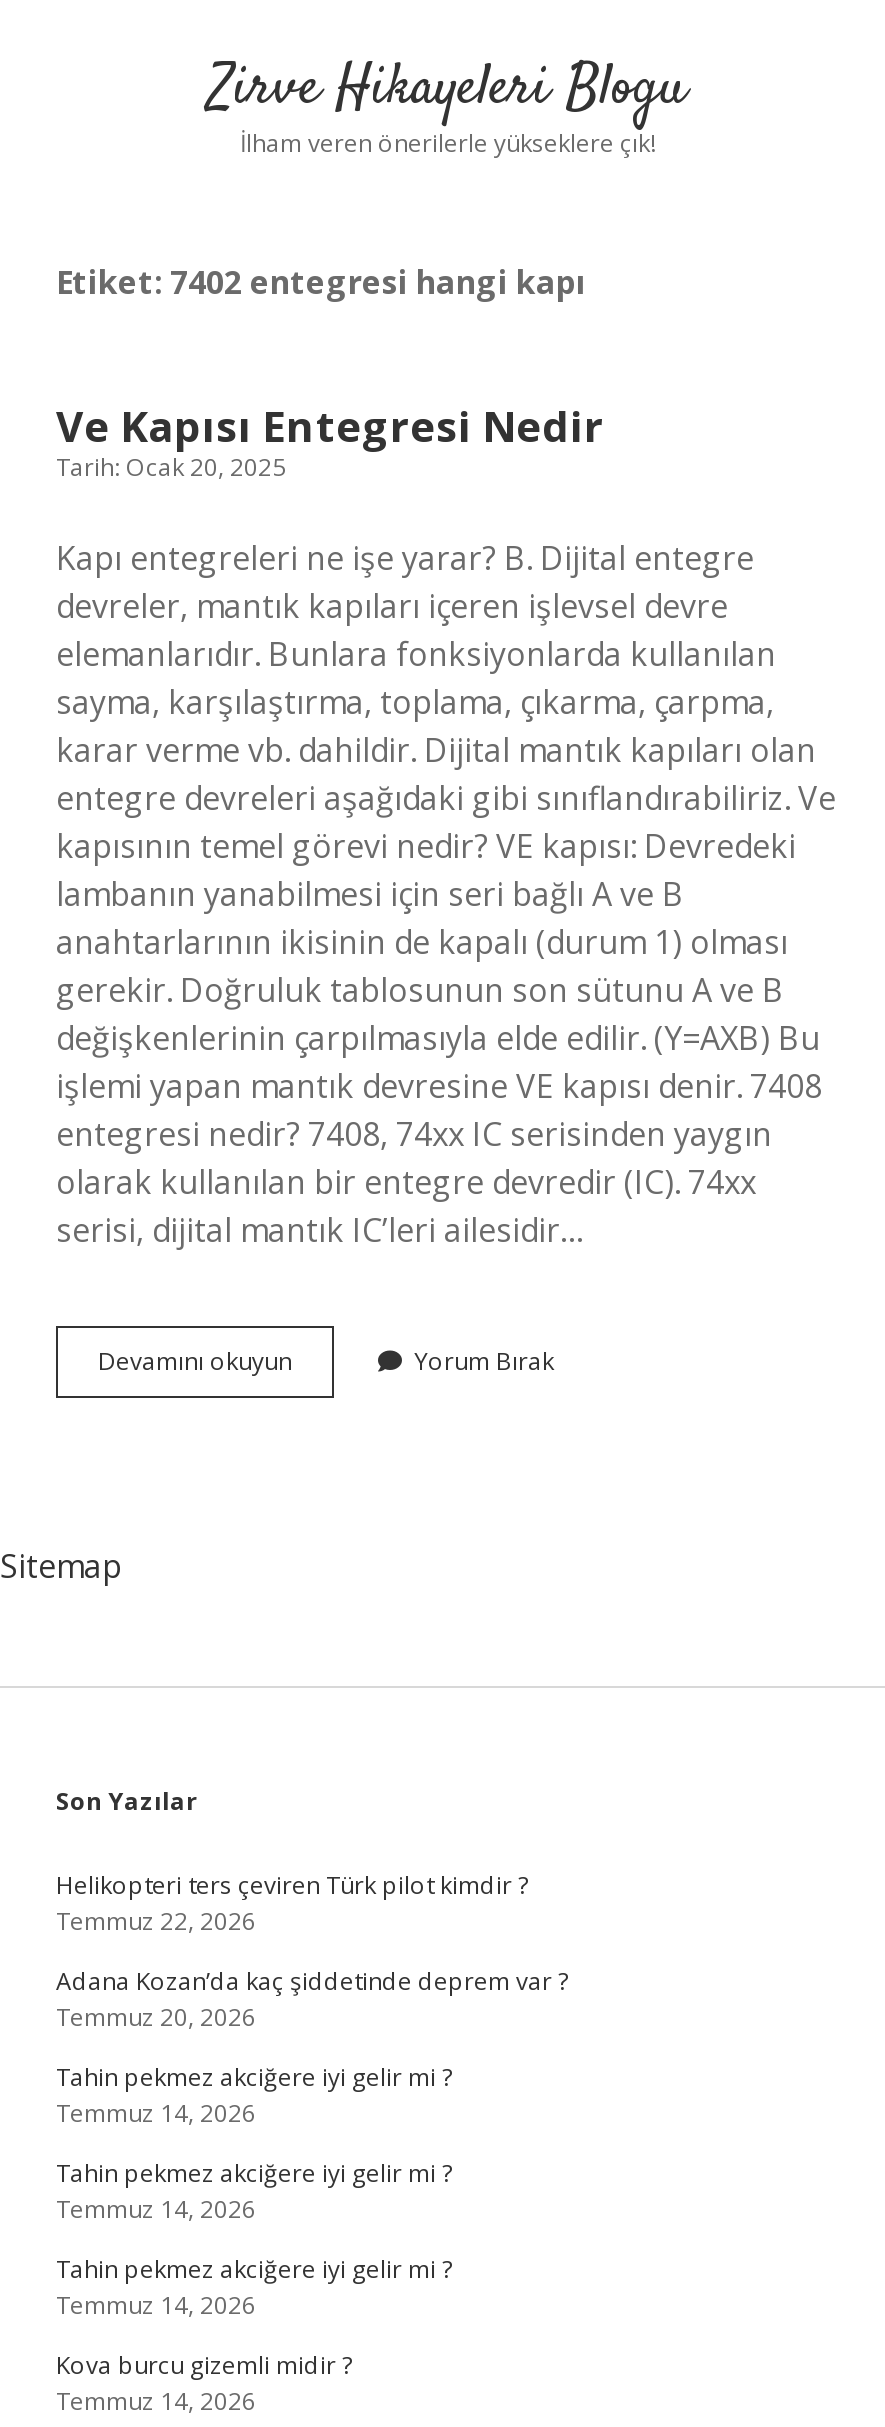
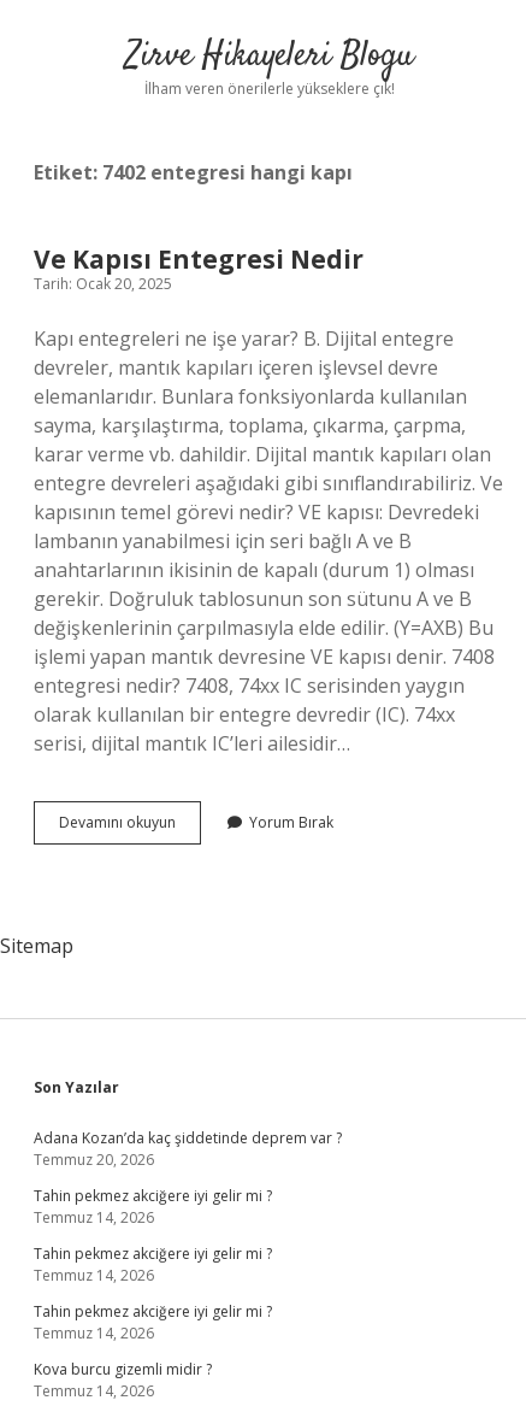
[56,1868,528,1938] Helikopteri ters çeviren Türk pilot kimdir ? | Temmuz 22, 2026 -> none

